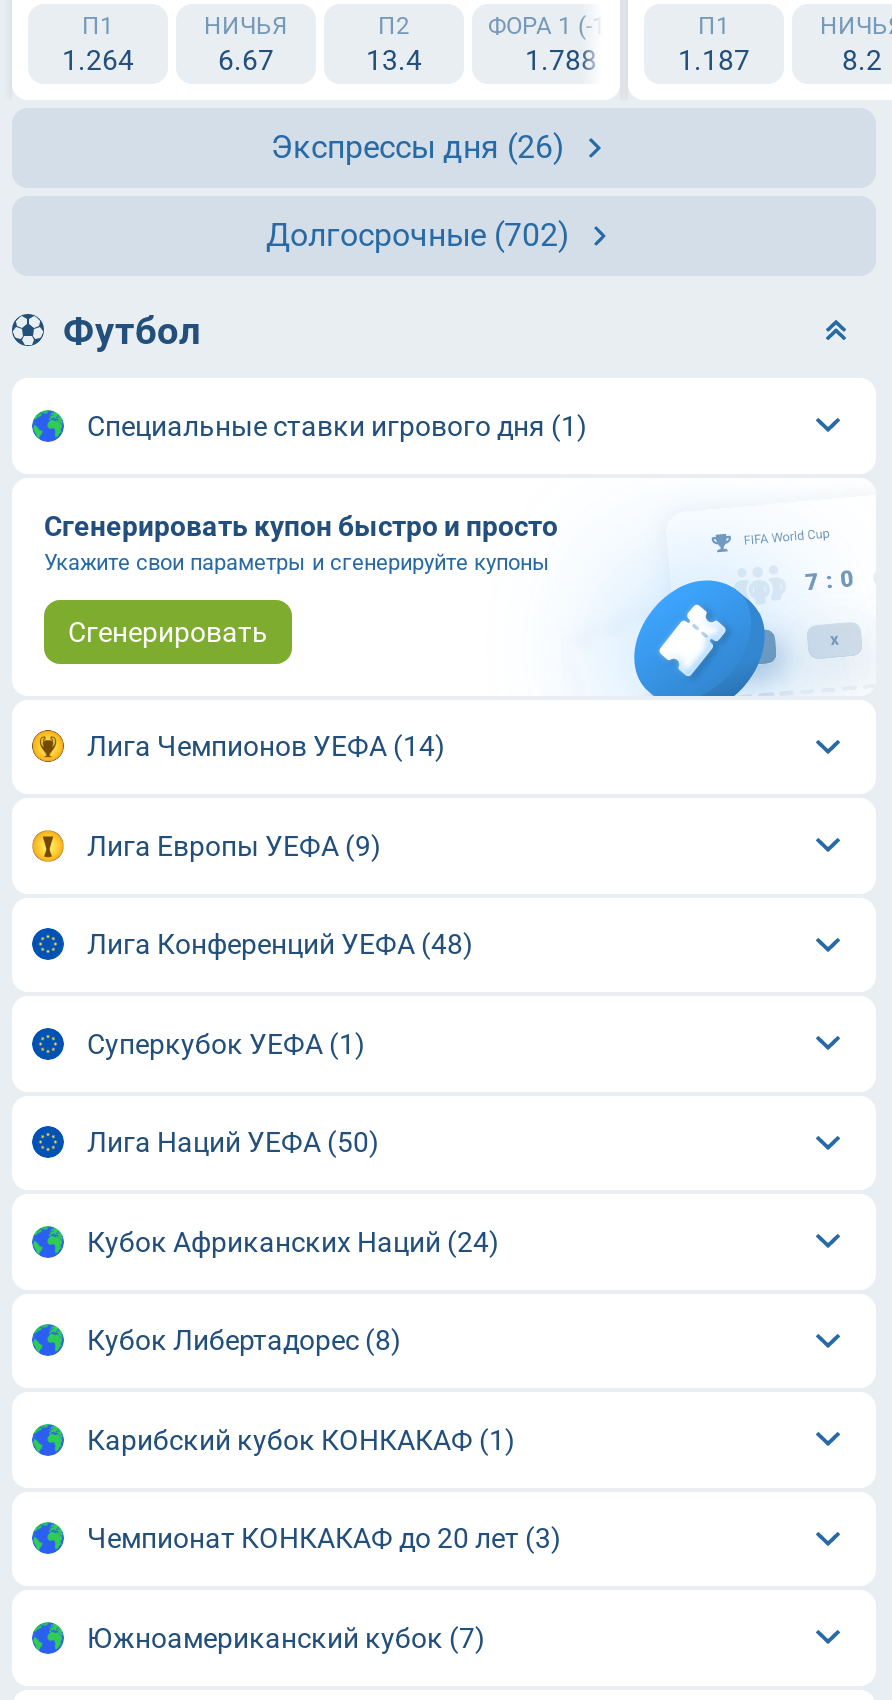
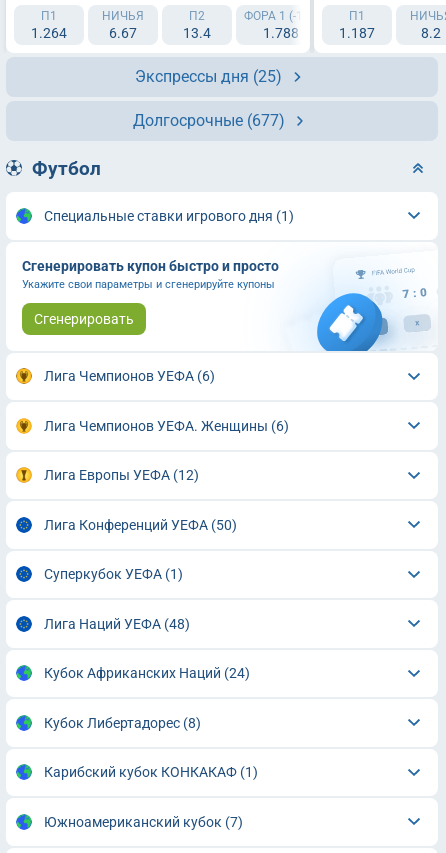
[271,127,565,165] Экспрессы дня (26) -> [135,66,282,85] Экспрессы дня (25)
[266,215,570,253] Долгосрочные (702) -> [133,110,285,129] Долгосрочные (677)
[87,730,473,960] Лига Чемпионов УЕФА (14) | Лига Европы УЕФА (9) | Лига Конференций УЕФА (48) -> [43,368,288,533] Лига Чемпионов УЕФА (6) | Лига Чемпионов УЕФА. Женщины (6) | Лига Европы УЕФА (12) | Лига Конференций УЕФА (50)
moved [87,1028,365,1060] -> [43,566,182,582]: Суперкубок УЕФА (1)
[87,1126,379,1158] Лига Наций УЕФА (50) -> [43,616,189,632] Лига Наций УЕФА (48)
moved [87,1226,515,1456] -> [43,665,257,780]: Кубок Африканских Наций (24) | Кубок Либертадорес (8) | Карибский кубок КОНКАКАФ (1)
[87,1522,561,1554] Чемпионат КОНКАКАФ до 20 лет (3) -> none

